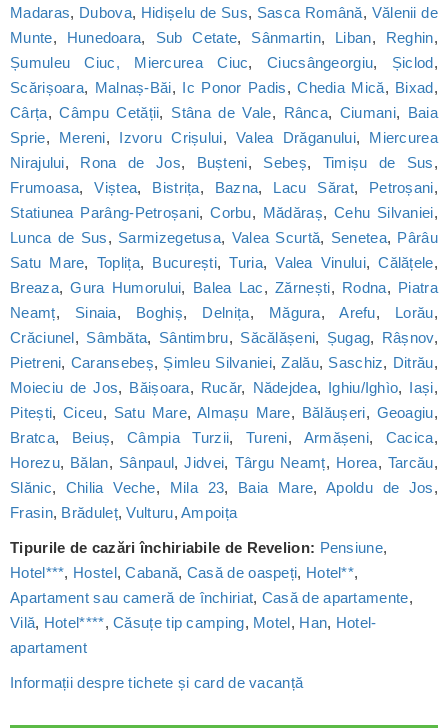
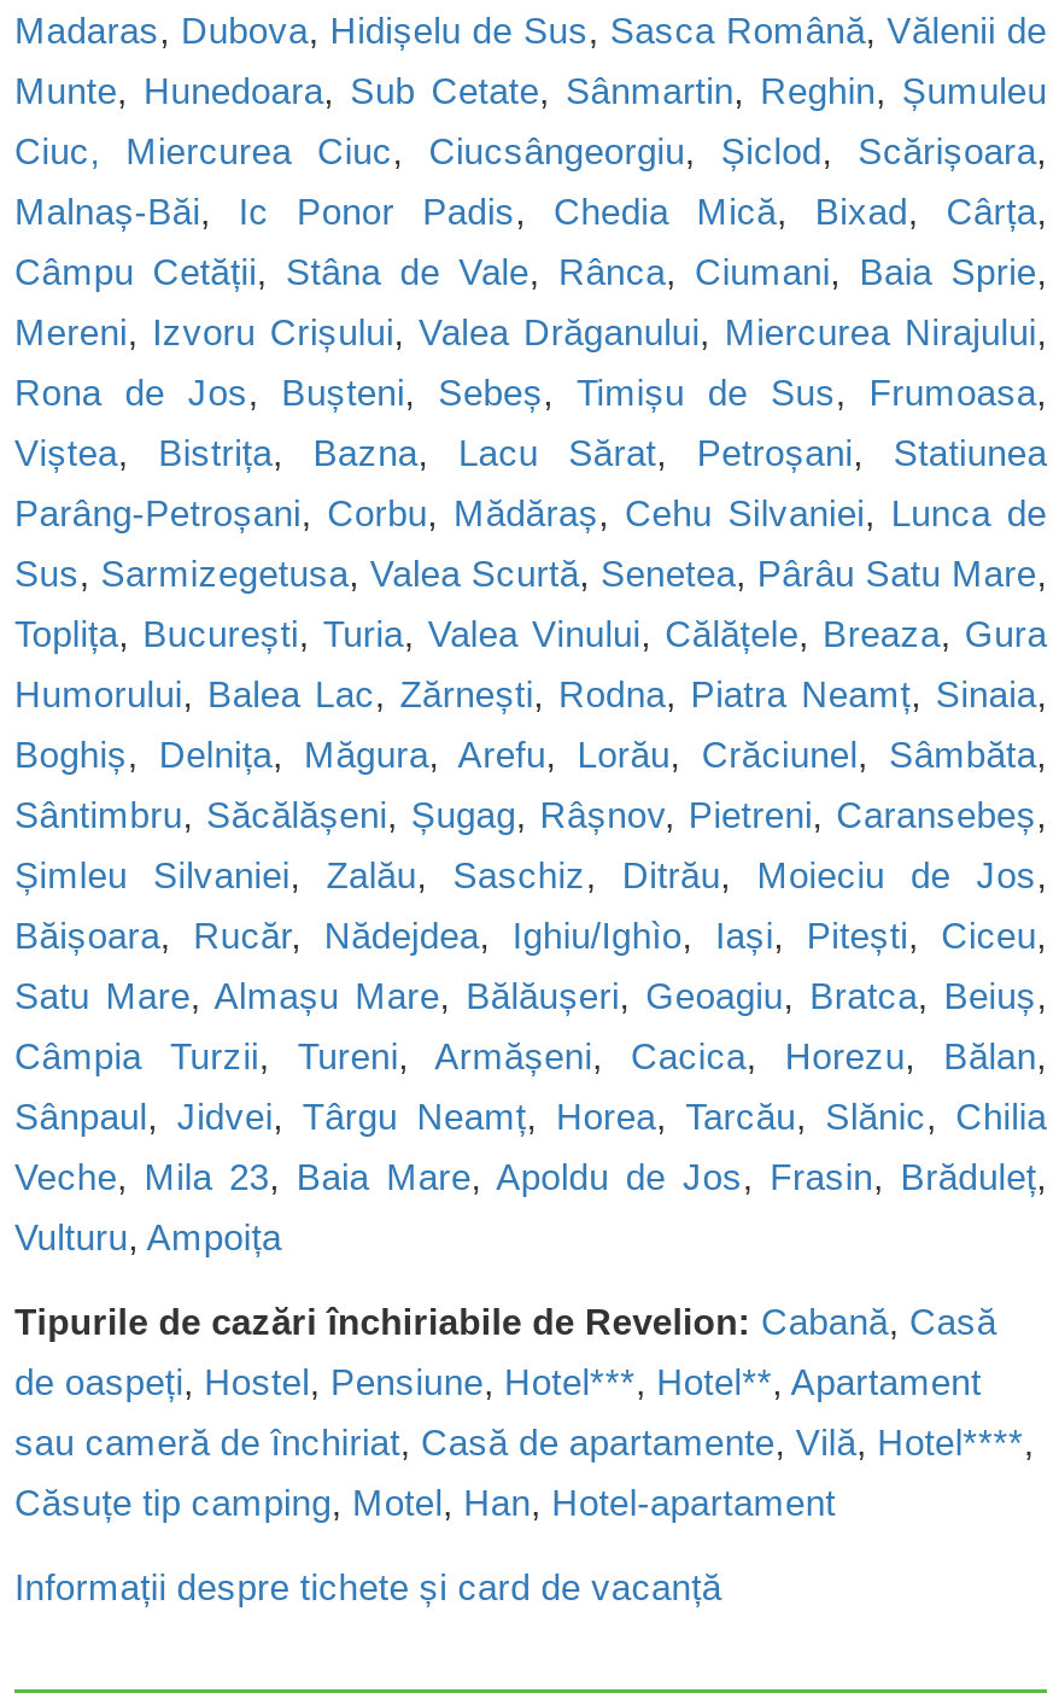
[10,29,438,656] Munte, Hunedoara, Sub Cetate, Sânmartin, Liban, Reghin, | Șumuleu Ciuc, Miercurea Ciuc, Ciucsângeorgiu, Șiclod, | Scărișoara, Malnaș-Băi, Ic Ponor Padis, Chedia Mică, Bixad, | Cârța, Câmpu Cetății, Stâna de Vale, Rânca, Ciumani, Baia | Sprie, Mereni, Izvoru Crișului, Valea Drăganului, Miercurea | Nirajului, Rona de Jos, Bușteni, Sebeș, Timișu de Sus, | Frumoasa, Viștea, Bistrița, Bazna, Lacu Sărat, Petroșani, | Statiunea Parâng-Petroșani, Corbu, Mădăraș, Cehu Silvaniei, | Lunca de Sus, Sarmizegetusa, Valea Scurtă, Senetea, Pârâu | Satu Mare, Toplița, București, Turia, Valea Vinului, Călățele, | Breaza, Gura Humorului, Balea Lac, Zărnești, Rodna, Piatra | Neamț, Sinaia, Boghiș, Delnița, Măgura, Arefu, Lorău, | Crăciunel, Sâmbăta, Sântimbru, Săcălășeni, Șugag, Râșnov, | Pietreni, Caransebeș, Șimleu Silvaniei, Zalău, Saschiz, Ditrău, | Moieciu de Jos, Băișoara, Rucăr, Nădejdea, Ighiu/Ighìo, Iași, | Pitești, Ciceu, Satu Mare, Almașu Mare, Bălăușeri, Geoagiu, | Bratca, Beiuș, Câmpia Turzii, Tureni, Armășeni, Cacica, | Horezu, Bălan, Sânpaul, Jidvei, Târgu Neamț, Horea, Tarcău, | Slănic, Chilia Veche, Mila 23, Baia Mare, Apoldu de Jos, | Frasin, Brăduleț, Vulturu, Ampoița | Tipurile de cazări închiriabile de Revelion: Pensiune, | Hotel***, Hostel, Cabană, Casă de oaspeți, Hotel**, | Apartament sau cameră de închiriat, Casă de apartamente, | Vilă, Hotel****, Căsuțe tip camping, Motel, Han, Hotel- | apartament -> [14,70,1047,1523] Munte, Hunedoara, Sub Cetate, Sânmartin, Reghin, Șumuleu | Ciuc, Miercurea Ciuc, Ciucsângeorgiu, Șiclod, Scărișoara, | Malnaș-Băi, Ic Ponor Padis, Chedia Mică, Bixad, Cârța, | Câmpu Cetății, Stâna de Vale, Rânca, Ciumani, Baia Sprie, | Mereni, Izvoru Crișului, Valea Drăganului, Miercurea Nirajului, | Rona de Jos, Bușteni, Sebeș, Timișu de Sus, Frumoasa, | Viștea, Bistrița, Bazna, Lacu Sărat, Petroșani, Statiunea | Parâng-Petroșani, Corbu, Mădăraș, Cehu Silvaniei, Lunca de | Sus, Sarmizegetusa, Valea Scurtă, Senetea, Pârâu Satu Mare, | Toplița, București, Turia, Valea Vinului, Călățele, Breaza, Gura | Humorului, Balea Lac, Zărnești, Rodna, Piatra Neamț, Sinaia, | Boghiș, Delnița, Măgura, Arefu, Lorău, Crăciunel, Sâmbăta, | Sântimbru, Săcălășeni, Șugag, Râșnov, Pietreni, Caransebeș, | Șimleu Silvaniei, Zalău, Saschiz, Ditrău, Moieciu de Jos, | Băișoara, Rucăr, Nădejdea, Ighiu/Ighìo, Iași, Pitești, Ciceu, | Satu Mare, Almașu Mare, Bălăușeri, Geoagiu, Bratca, Beiuș, | Câmpia Turzii, Tureni, Armășeni, Cacica, Horezu, Bălan, | Sânpaul, Jidvei, Târgu Neamț, Horea, Tarcău, Slănic, Chilia | Veche, Mila 23, Baia Mare, Apoldu de Jos, Frasin, Brăduleț, | Vulturu, Ampoița | Tipurile de cazări închiriabile de Revelion: Cabană, Casă | de oaspeți, Hostel, Pensiune, Hotel***, Hotel**, Apartament | sau cameră de închiriat, Casă de apartamente, Vilă, Hotel****, | Căsuțe tip camping, Motel, Han, Hotel-apartament

